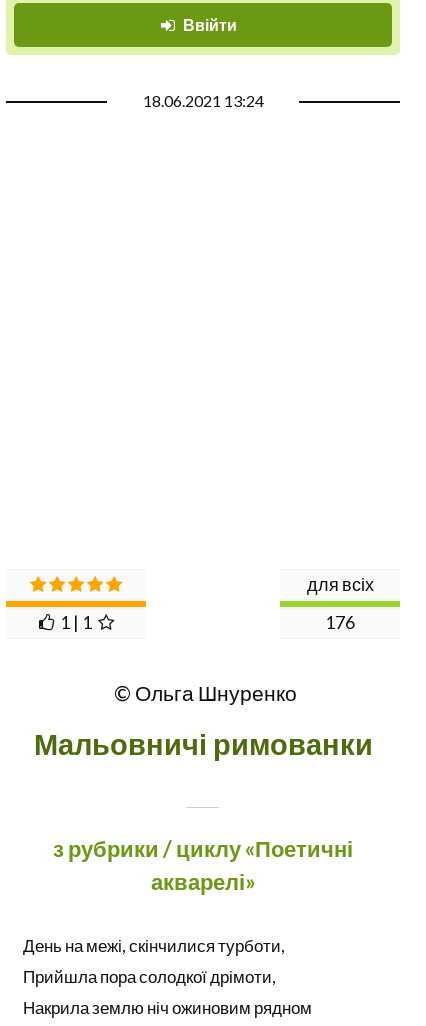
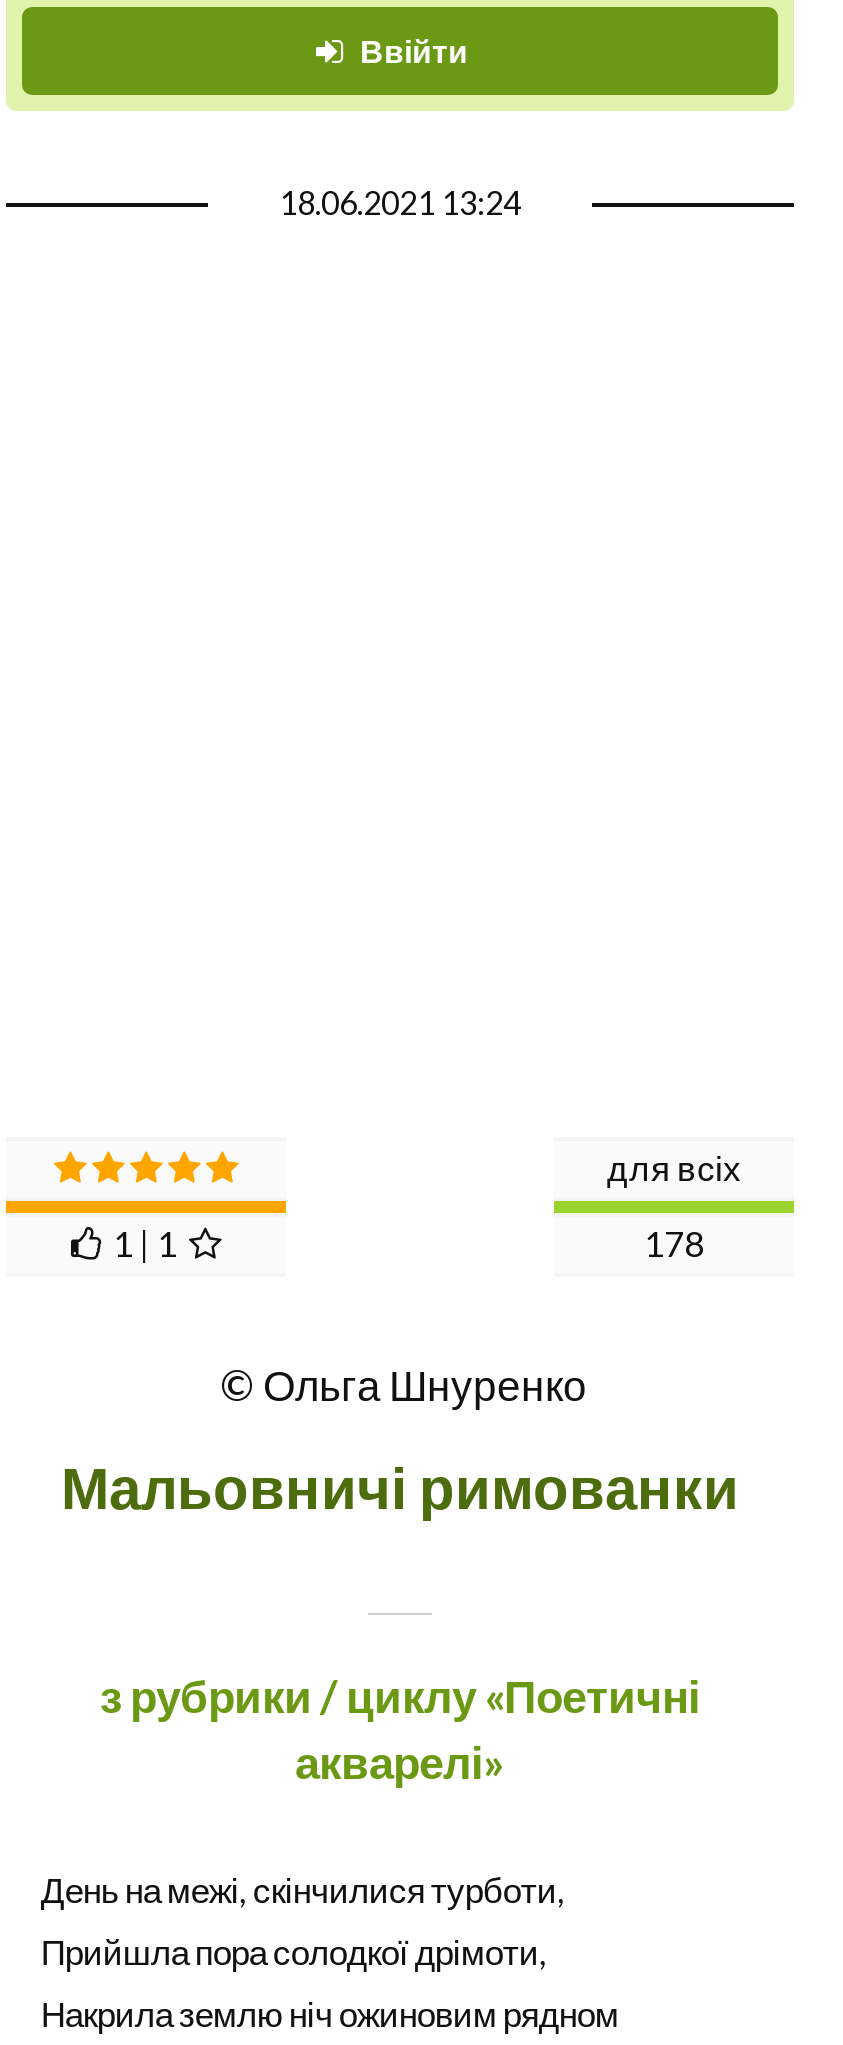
[325,612,355,633] 176 -> [644,1223,704,1265] 178

